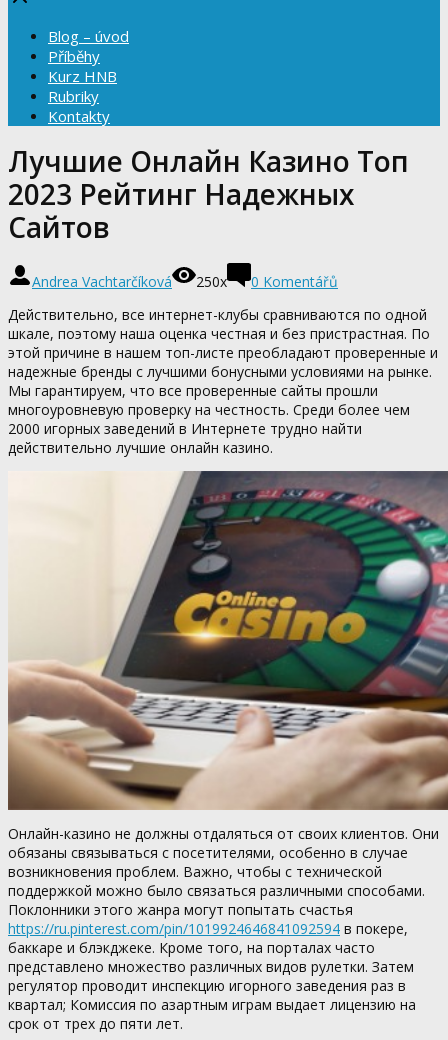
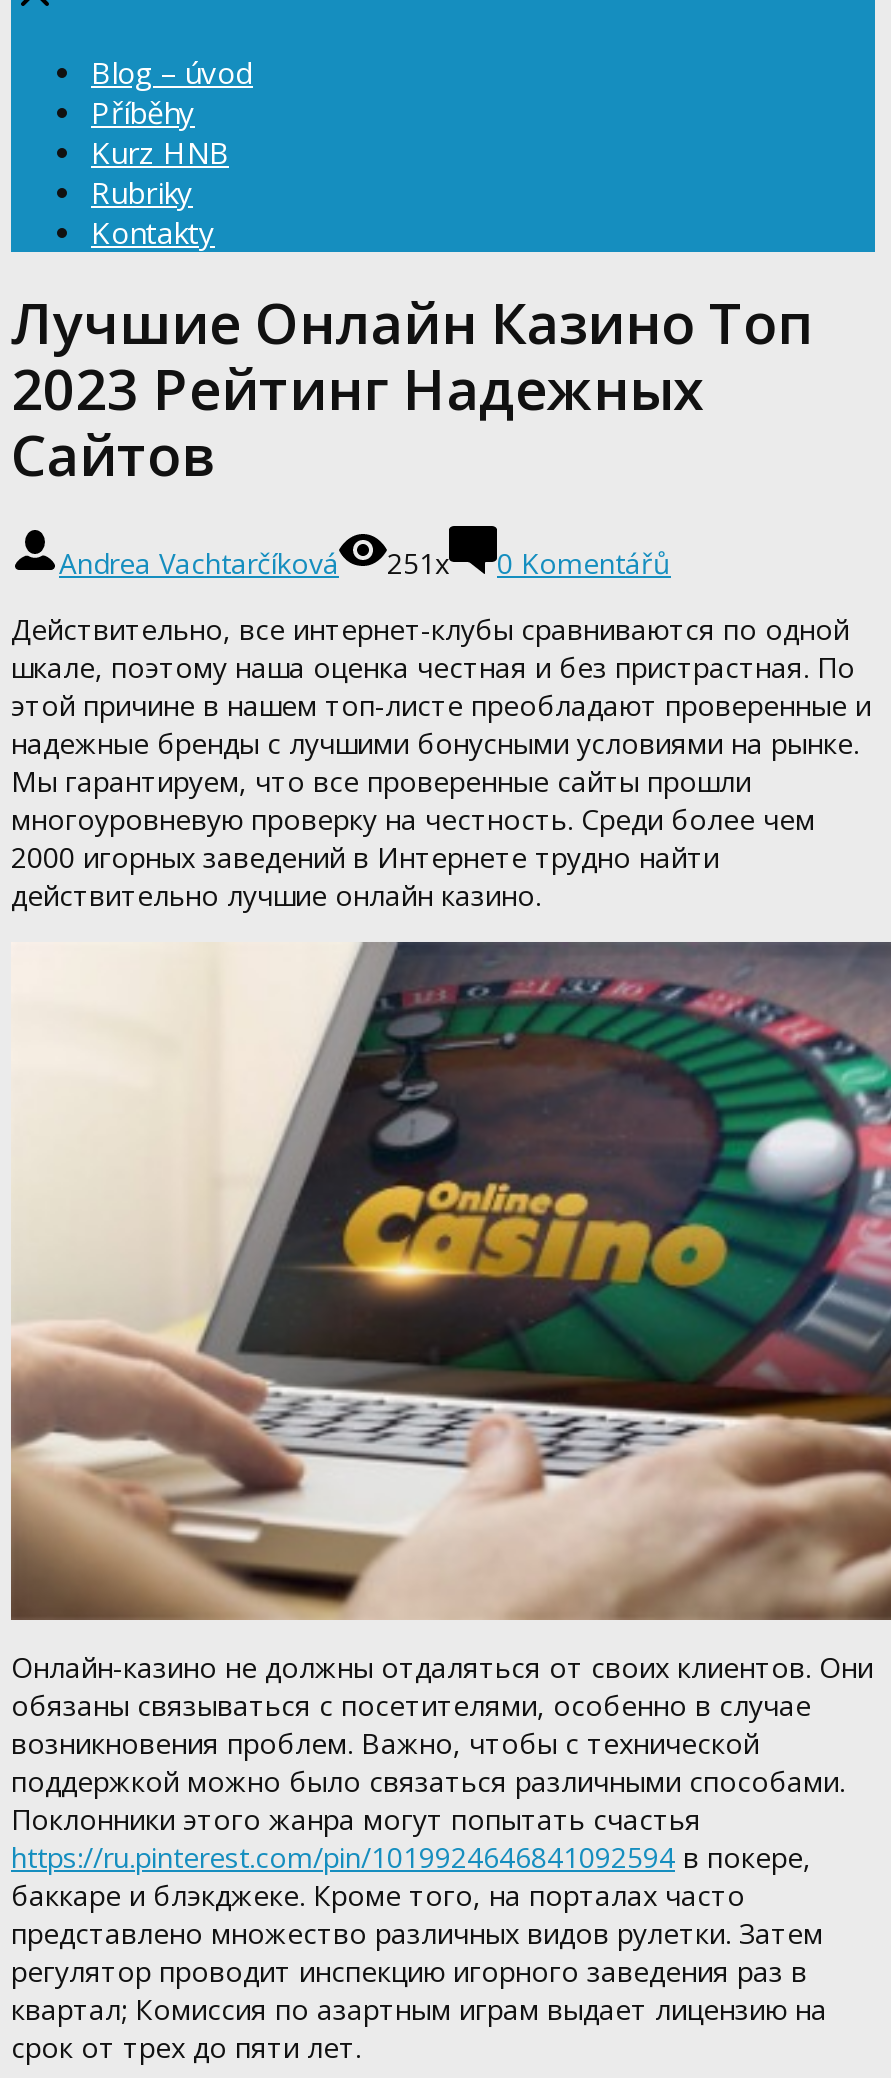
[196,271,227,290] 250x -> [387,543,449,581] 251x

